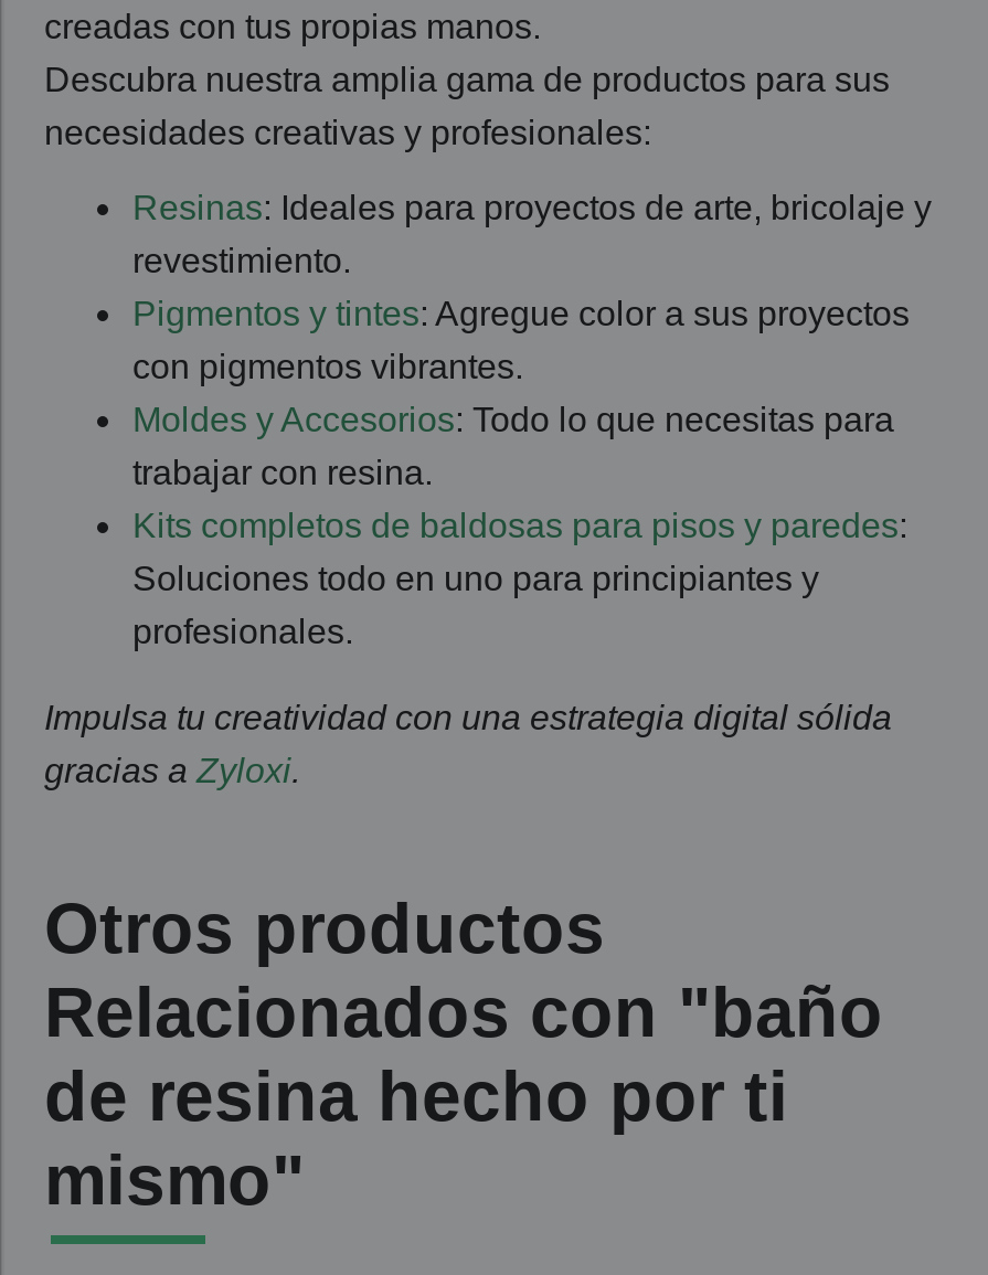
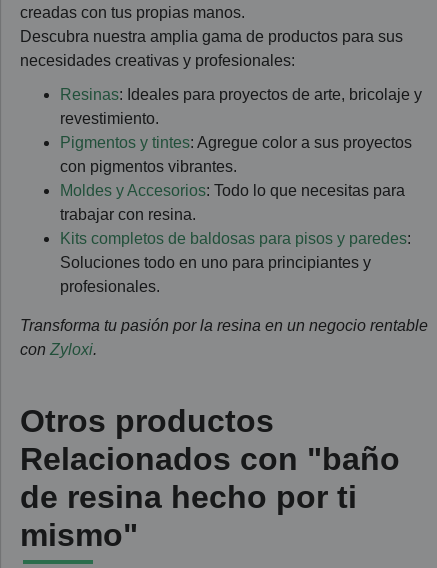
[44,699,892,790] Impulsa tu creatividad con una estrategia digital sólida | gracias a Zyloxi. -> [20,317,428,358] Transforma tu pasión por la resina en un negocio rentable | con Zyloxi.

